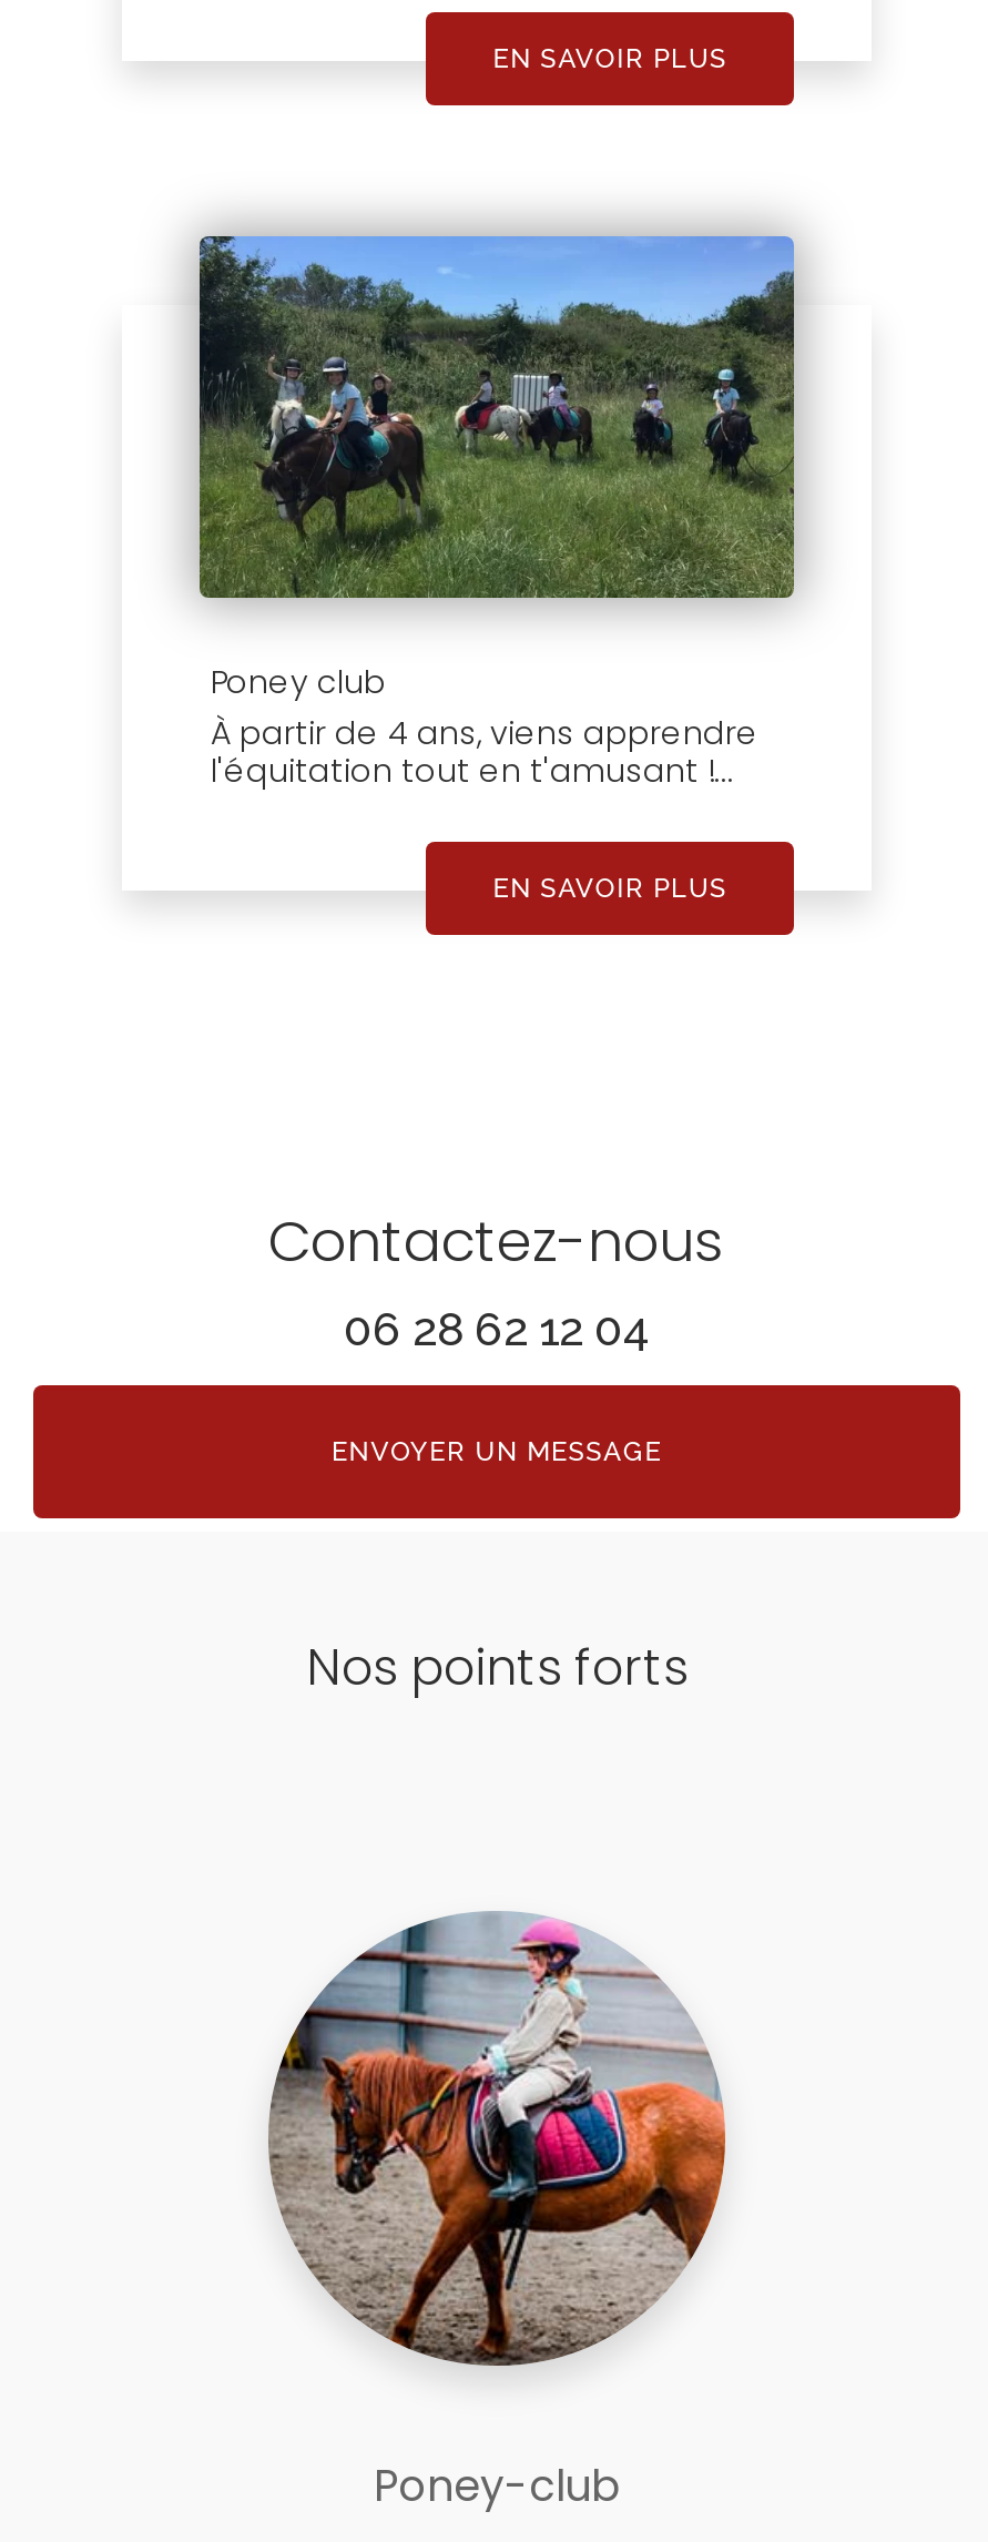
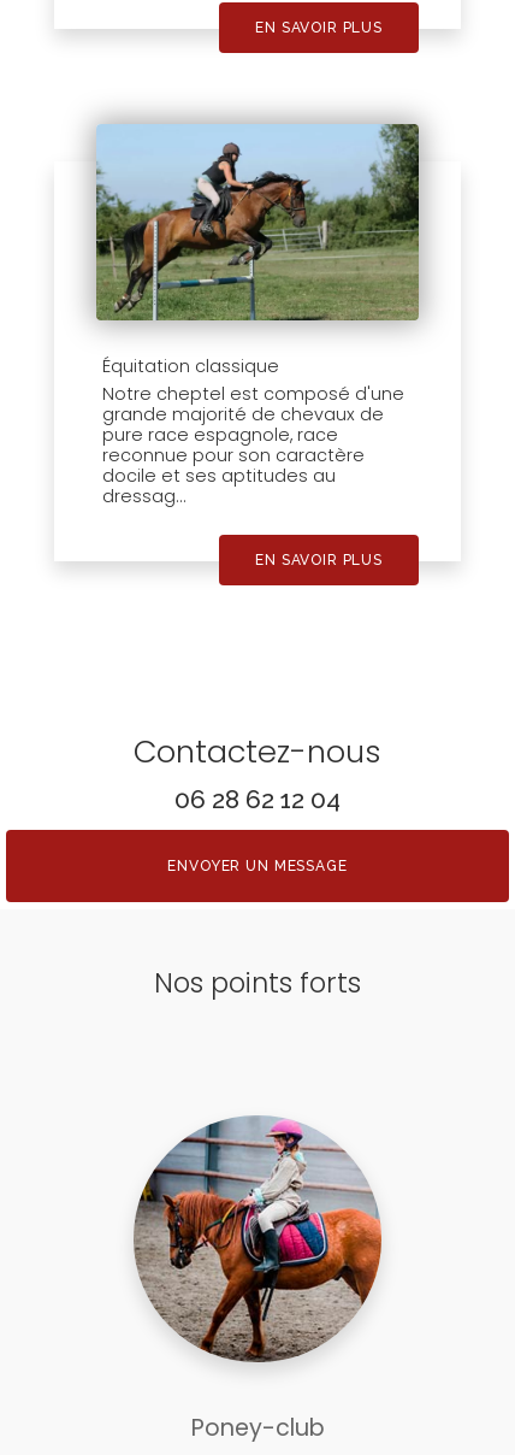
[197,234,794,542] [image] -> [96,123,420,320] [image]
[211,659,758,793] Poney club | À partir de 4 ans, viens apprendre | l'équitation tout en t'amusant !... -> [102,354,404,508] Équitation classique | Notre cheptel est composé d'une | grande majorité de chevaux de | pure race espagnole, race | reconnue pour son caractère | docile et ses aptitudes au | dressag...

